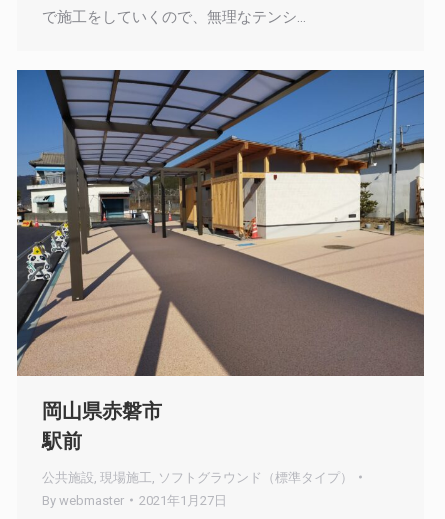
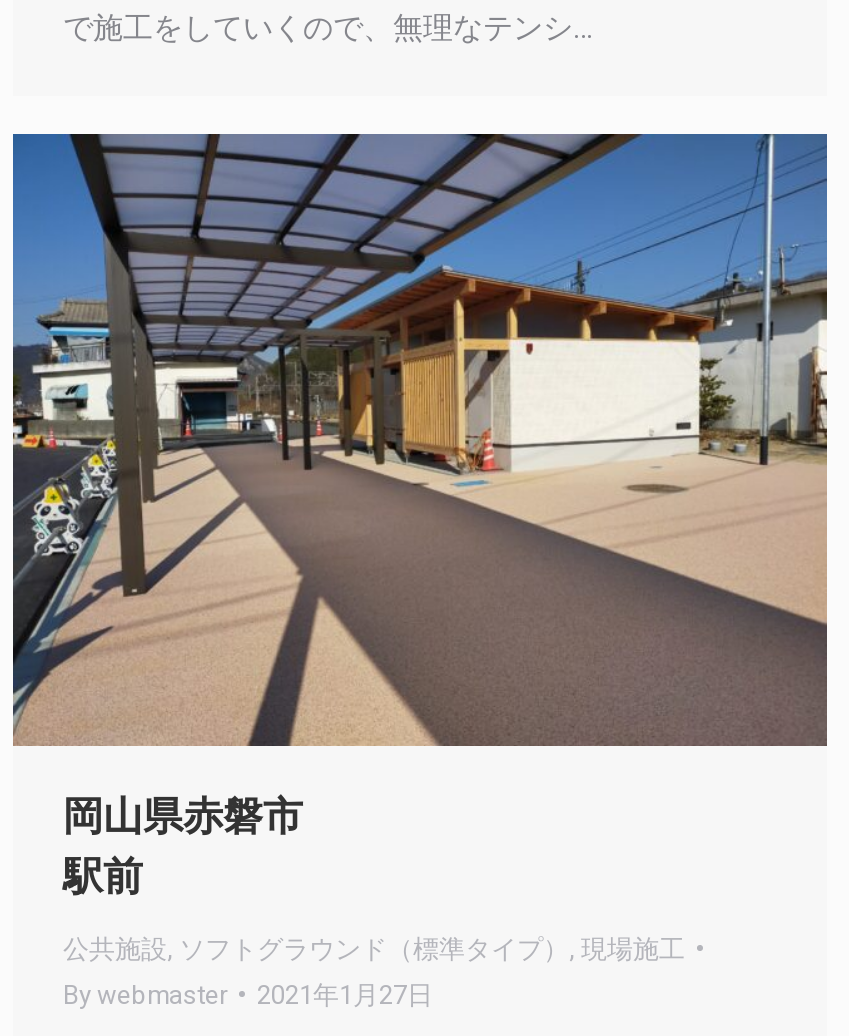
[42,470,353,485] 公共施設,現場施工,ソフトグラウンド（標準タイプ） -> [63,933,685,963] 公共施設,ソフトグラウンド（標準タイプ）,現場施工

